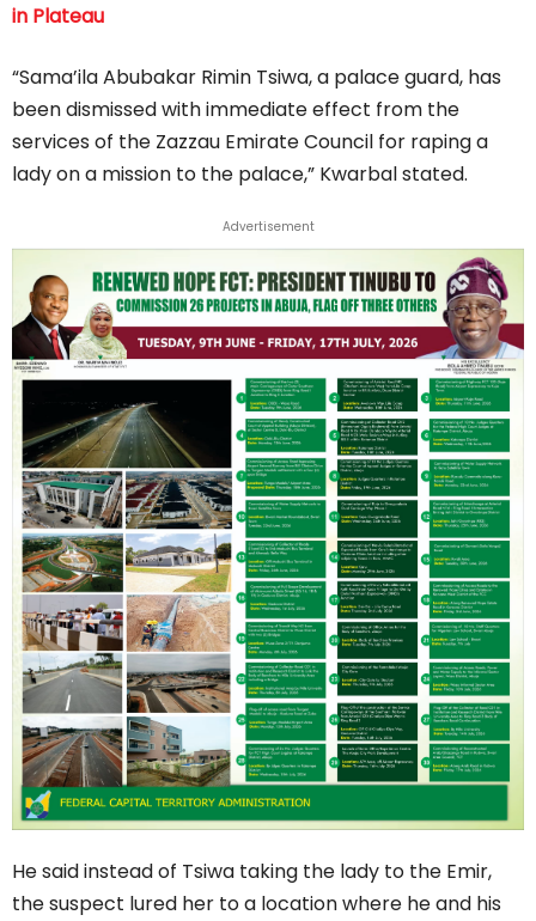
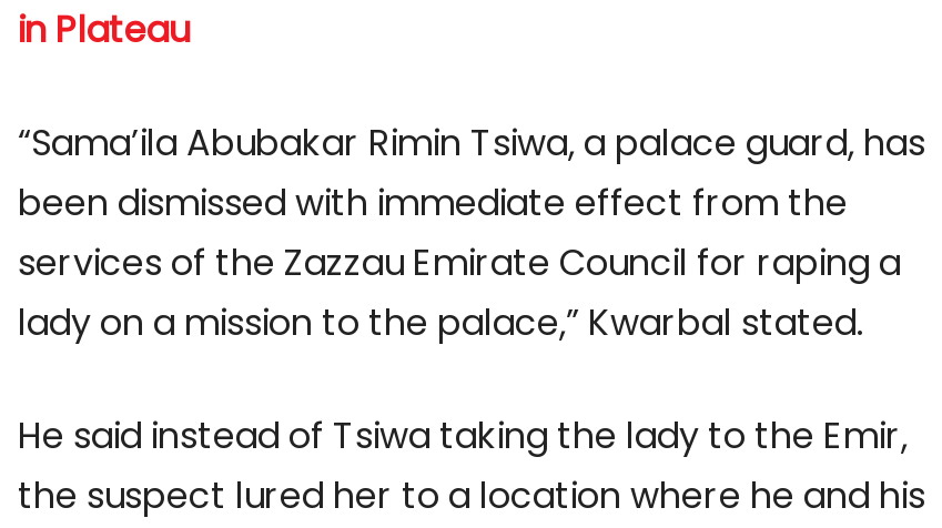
[222,217,314,235] Advertisement -> none
[11,249,525,831] [image] -> none

